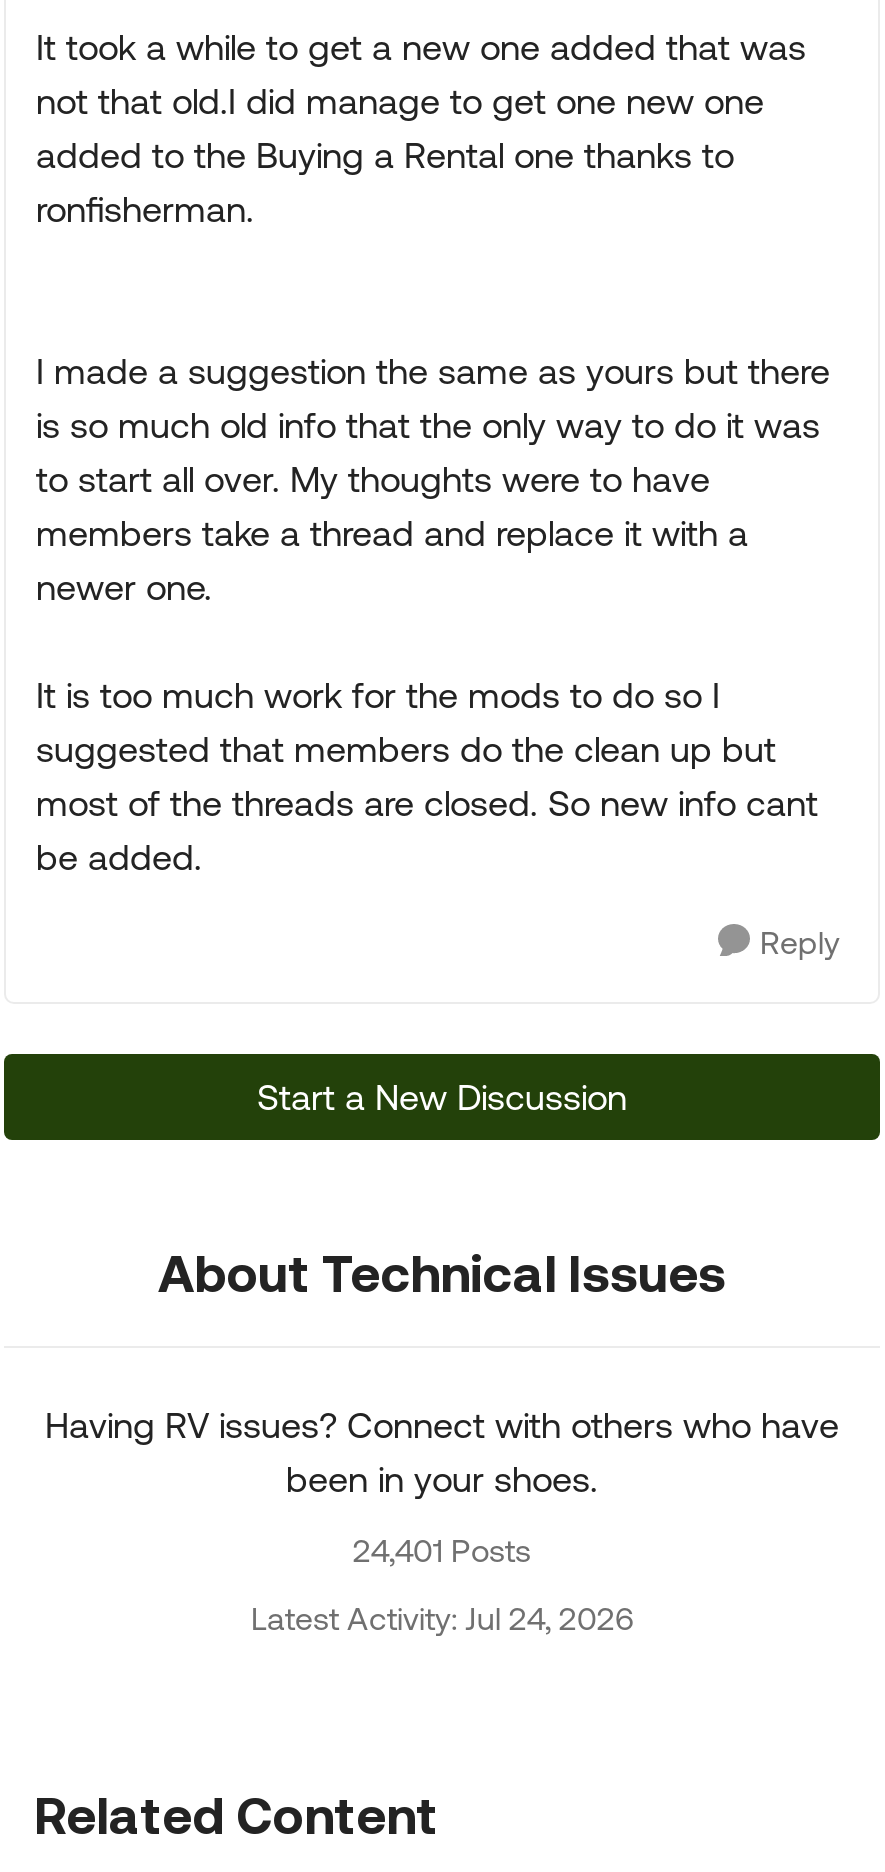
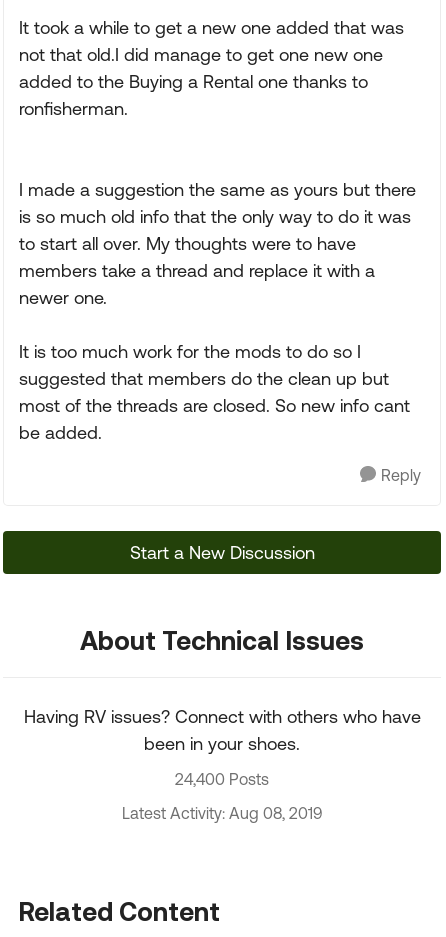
[353,1532,531,1568] 24,401 Posts -> [175,770,269,788] 24,400 Posts
[251,1600,633,1636] Latest Activity: Jul 24, 2026 -> [122,804,322,822] Latest Activity: Aug 08, 2019

